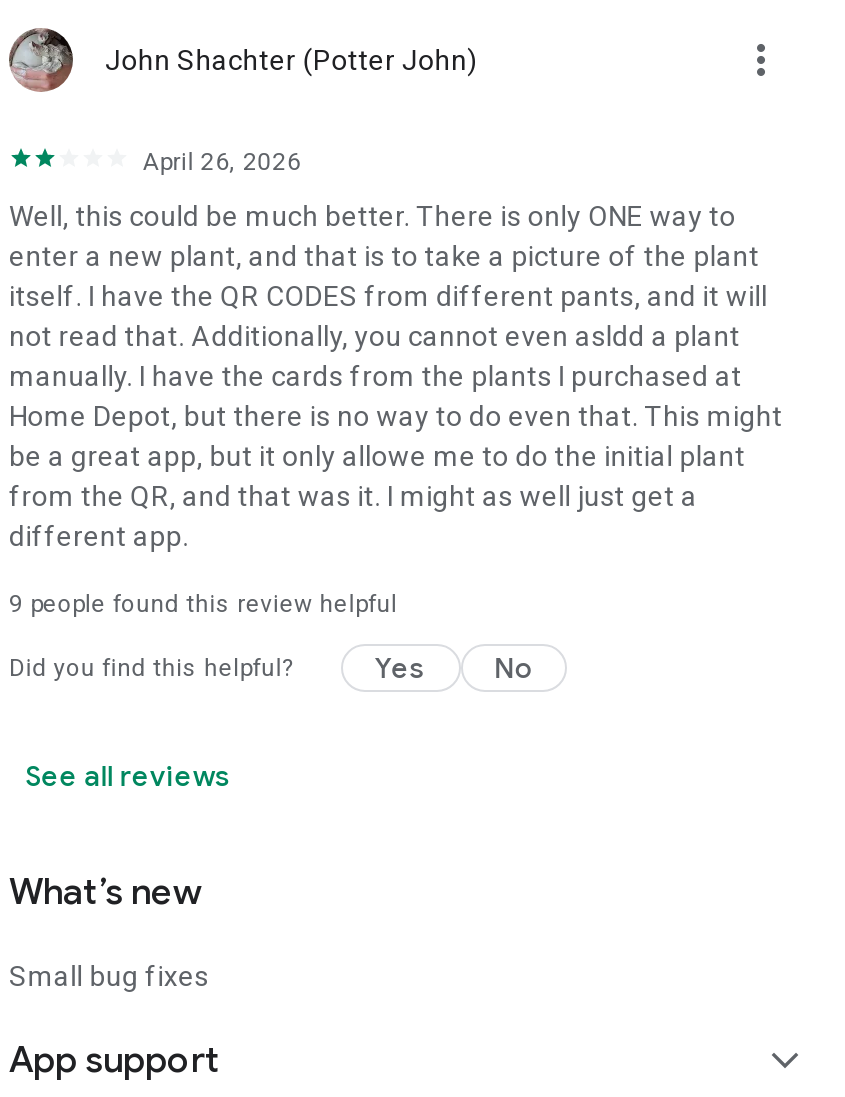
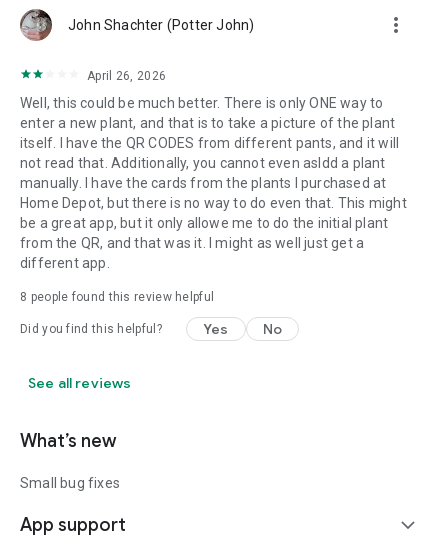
[9,590,397,618] 9 people found this review helpful -> [20,290,214,304] 8 people found this review helpful

